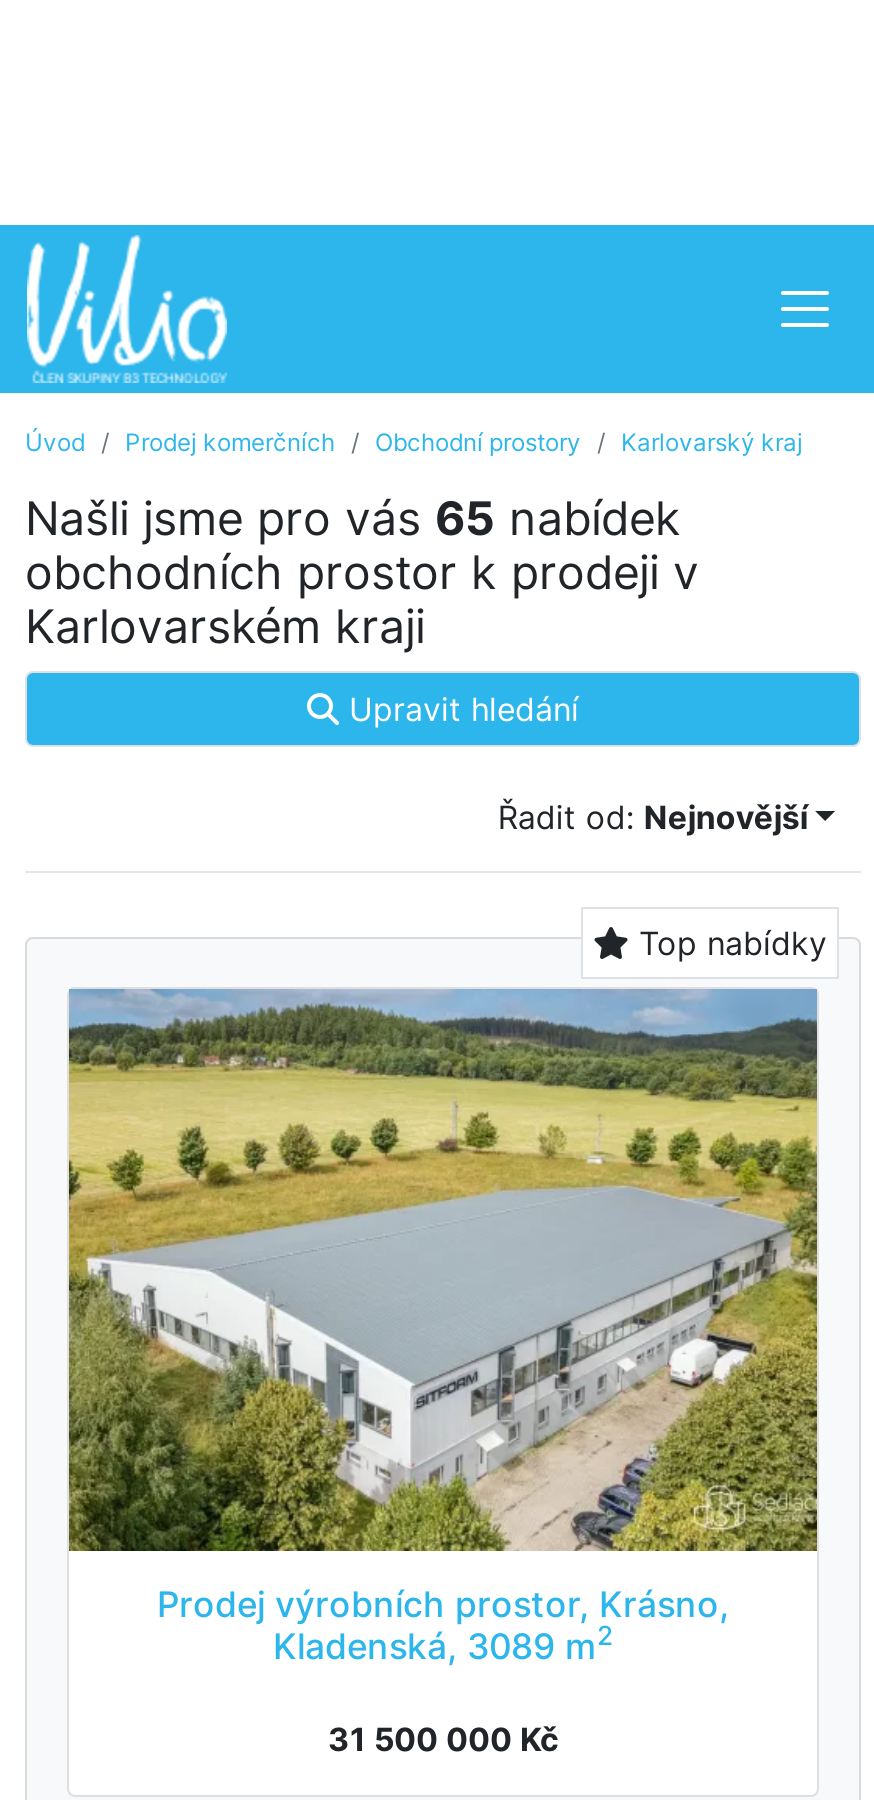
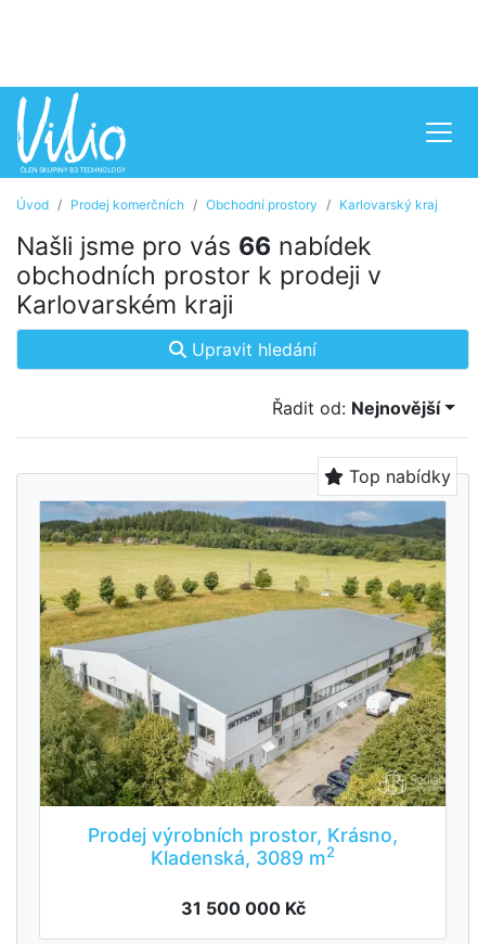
[25,491,681,547] Našli jsme pro vás 65 nabídek -> [16,231,372,261] Našli jsme pro vás 66 nabídek

